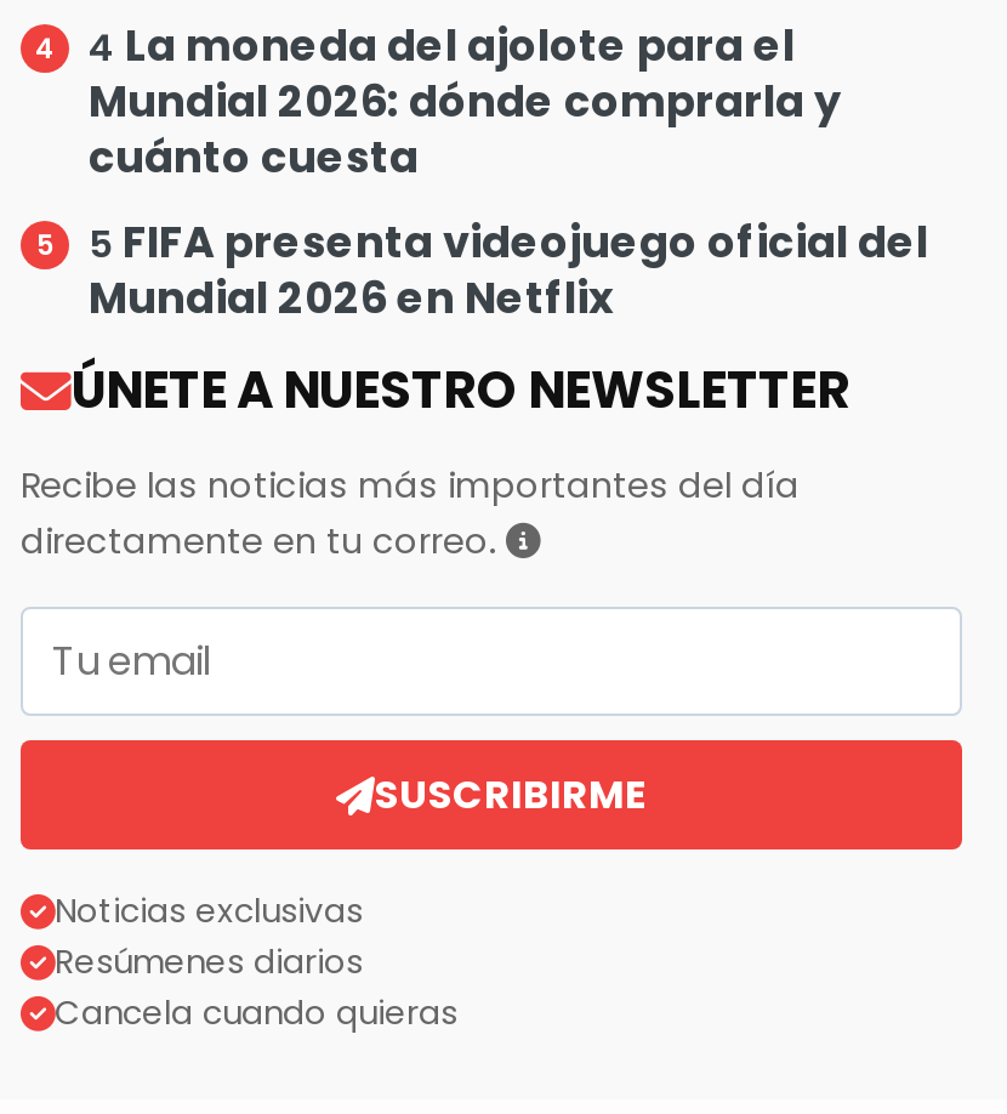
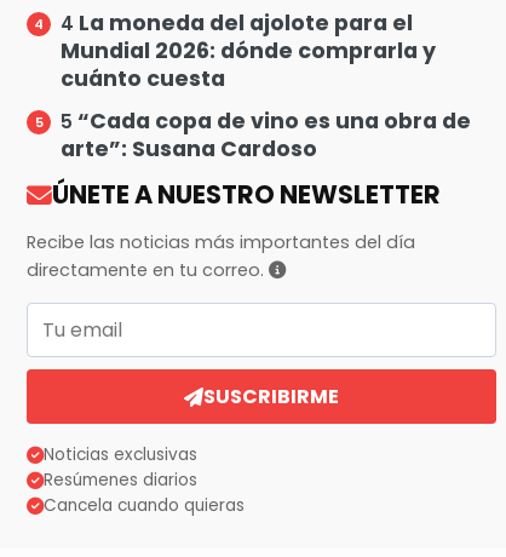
[89,214,928,328] 5 FIFA presenta videojuego oficial del | Mundial 2026 en Netflix -> [61,107,471,164] 5 “Cada copa de vino es una obra de | arte”: Susana Cardoso

